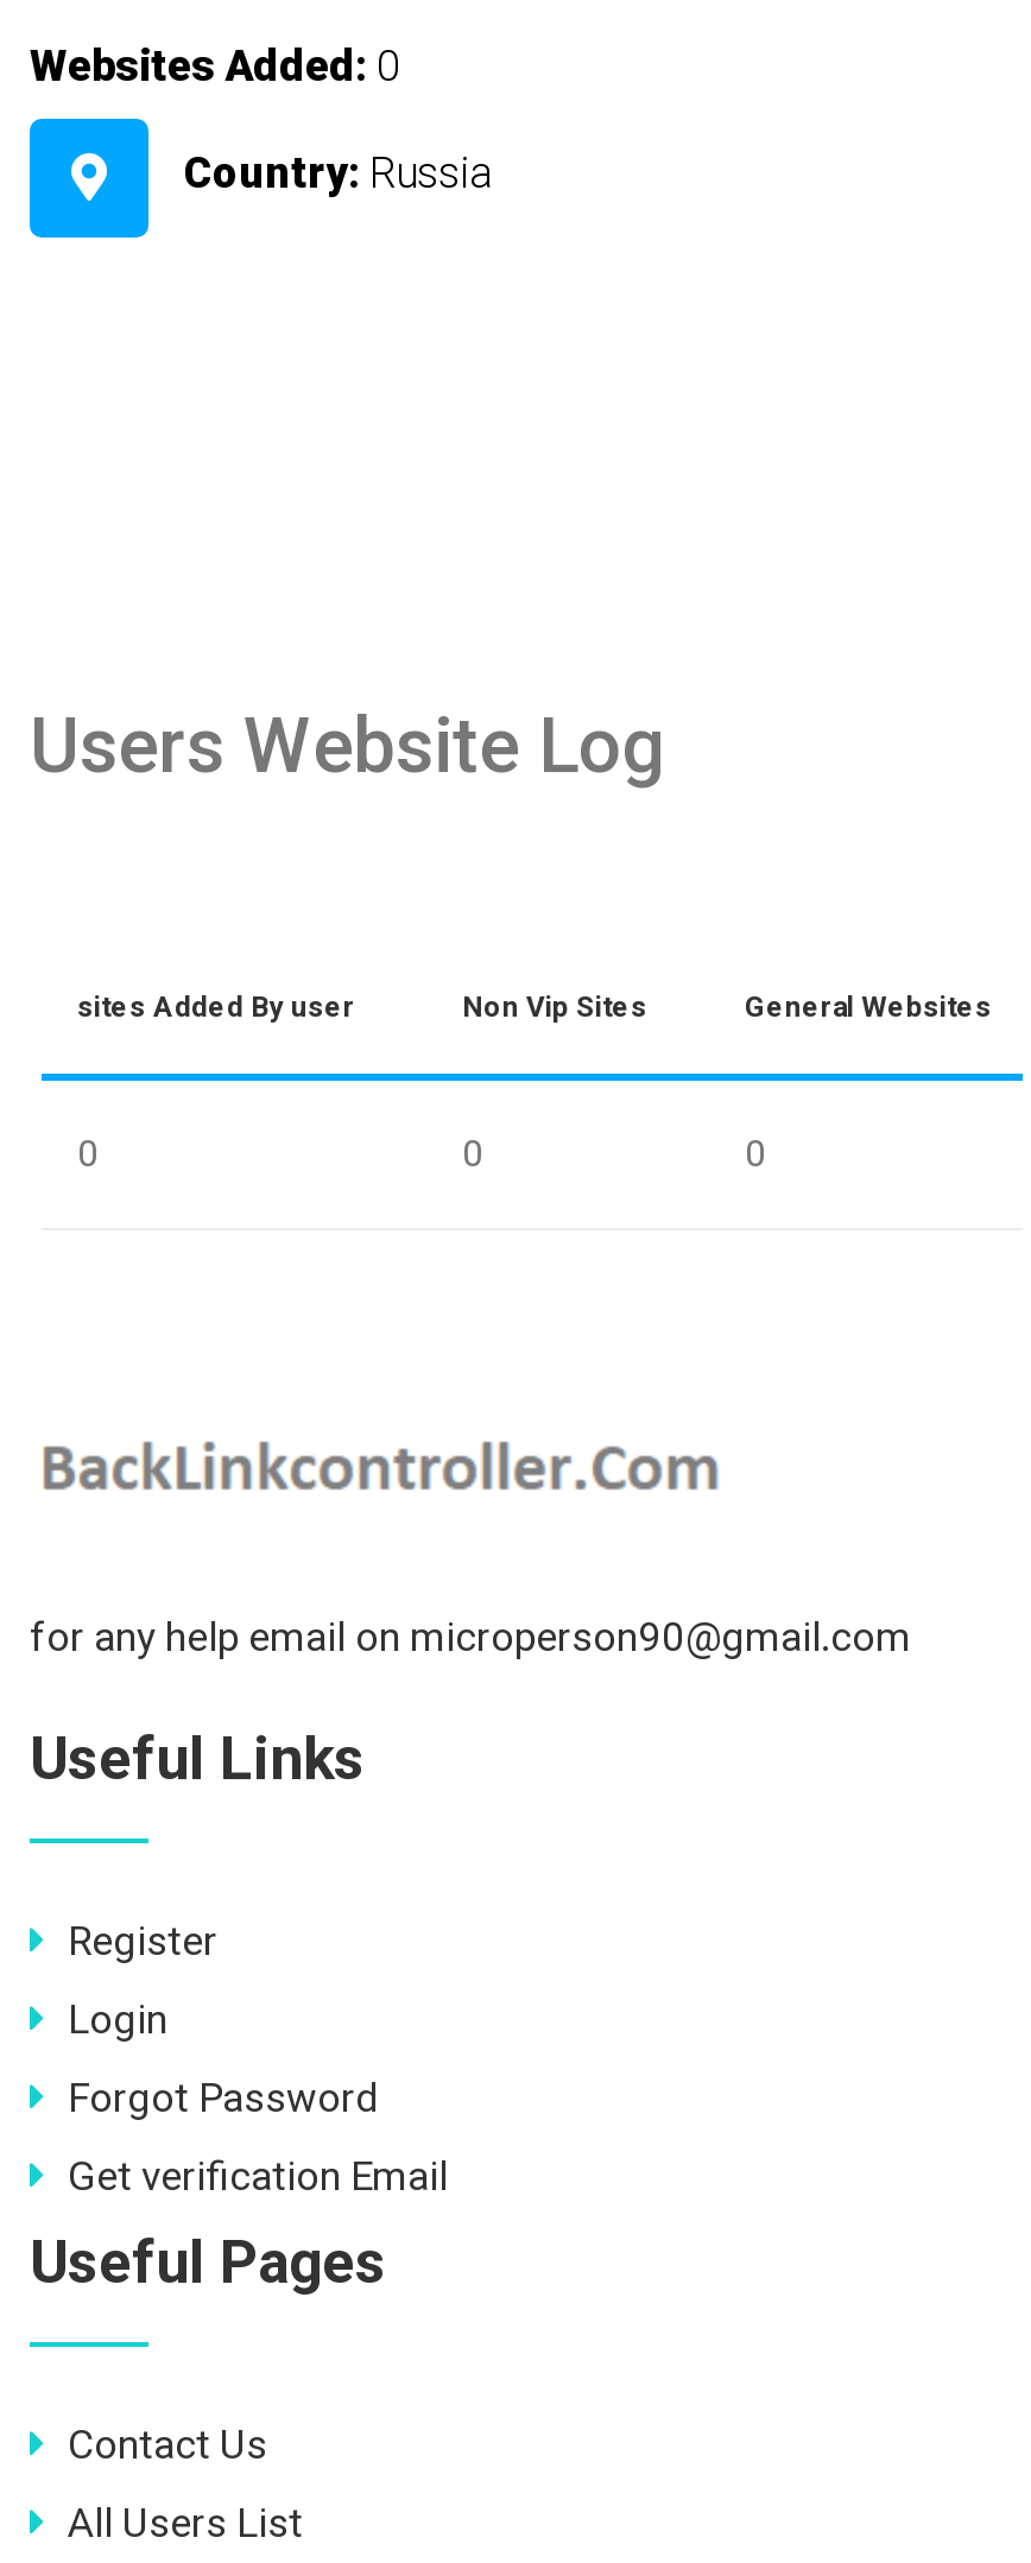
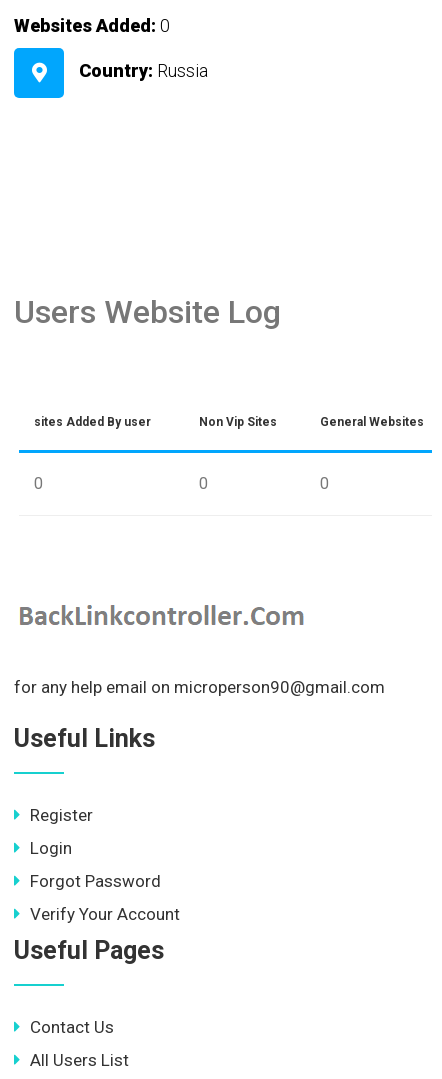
[68,2152,448,2200] Get verification Email -> [30,904,180,924] Verify Your Account

